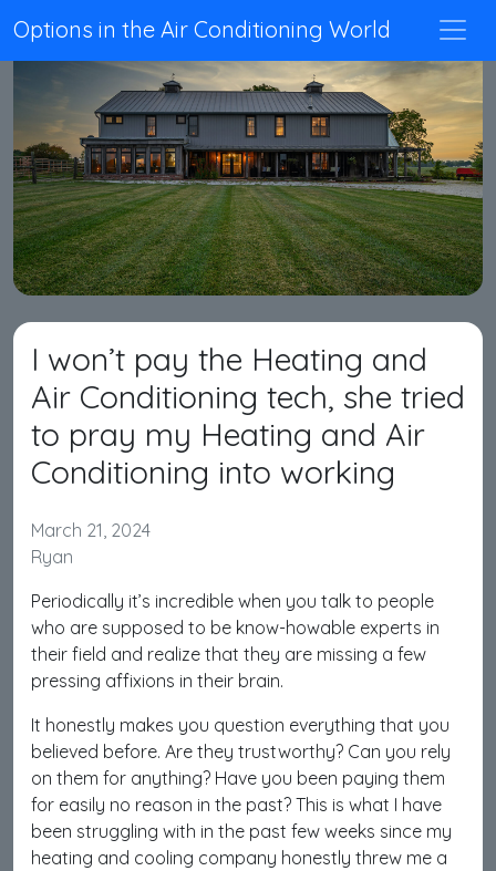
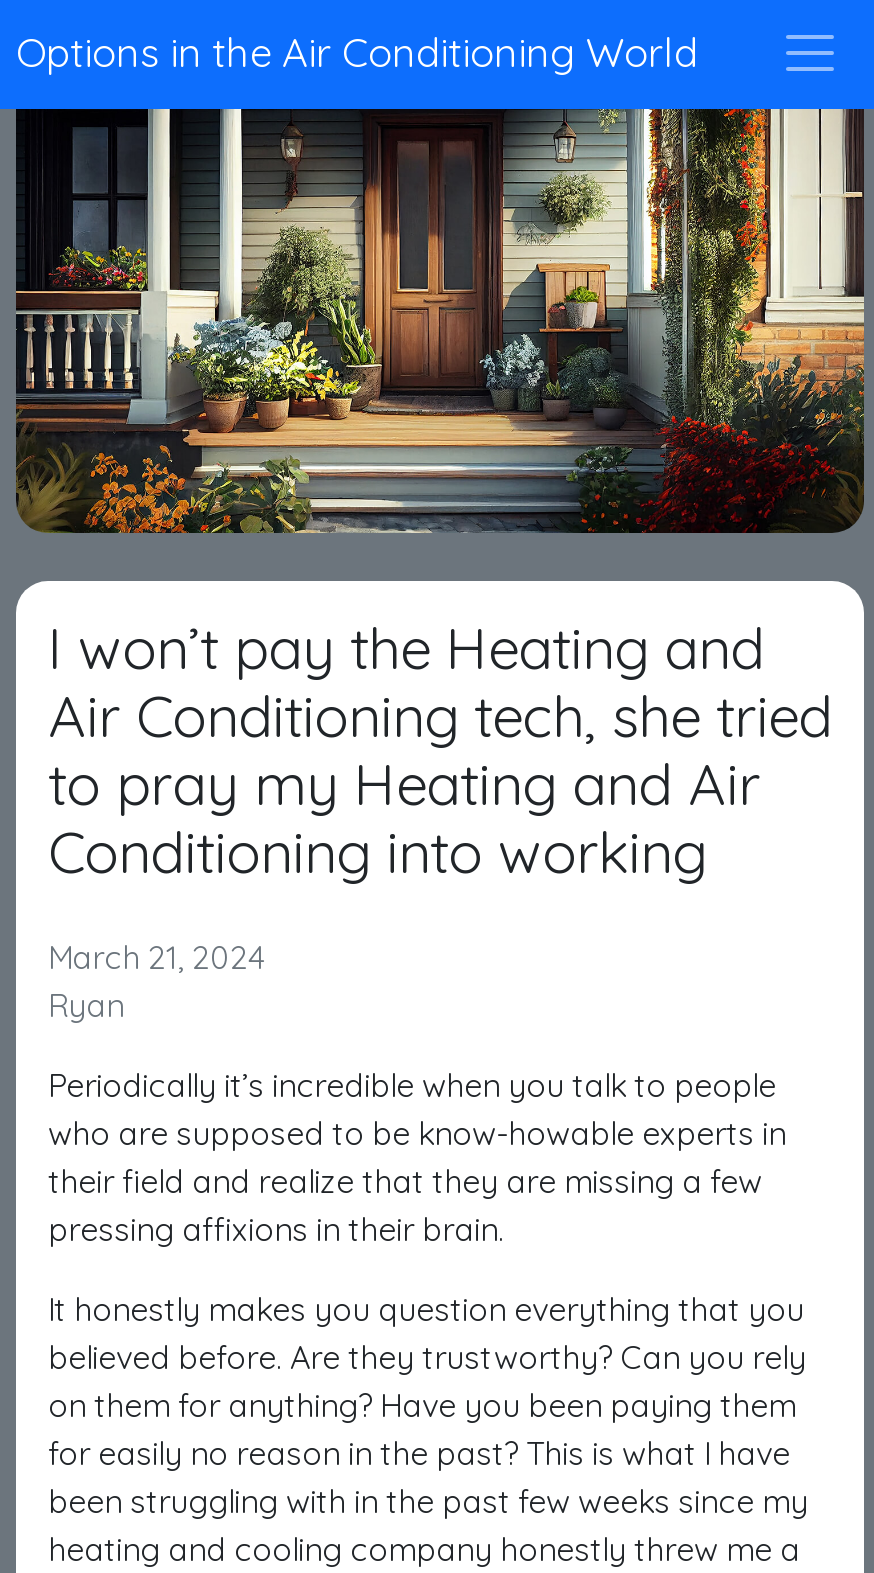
[13,60,484,297] [image] -> [16,107,866,535] [image]

